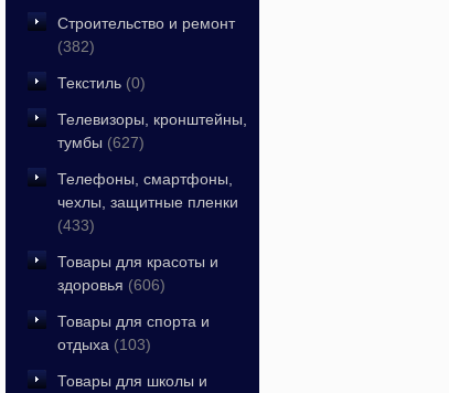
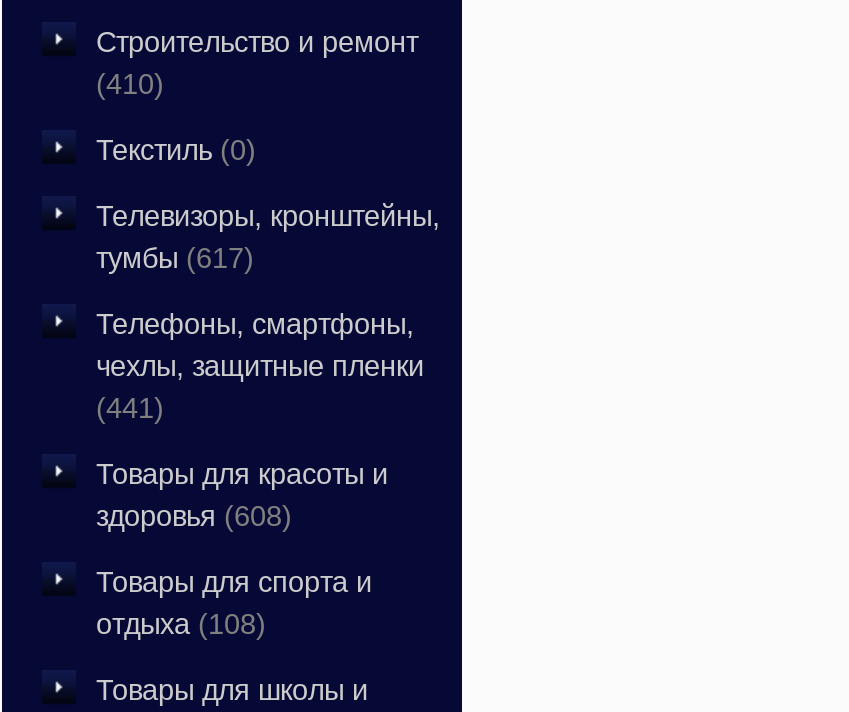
[57,38,95,55] (382) -> [96,68,164,100] (410)
[57,134,145,151] тумбы (627) -> [96,242,254,274] тумбы (617)
[57,216,95,234] (433) -> [96,392,164,424] (441)
[57,276,165,294] здоровья (606) -> [96,500,292,532] здоровья (608)
[57,336,151,353] отдыха (103) -> [96,608,266,640] отдыха (108)

